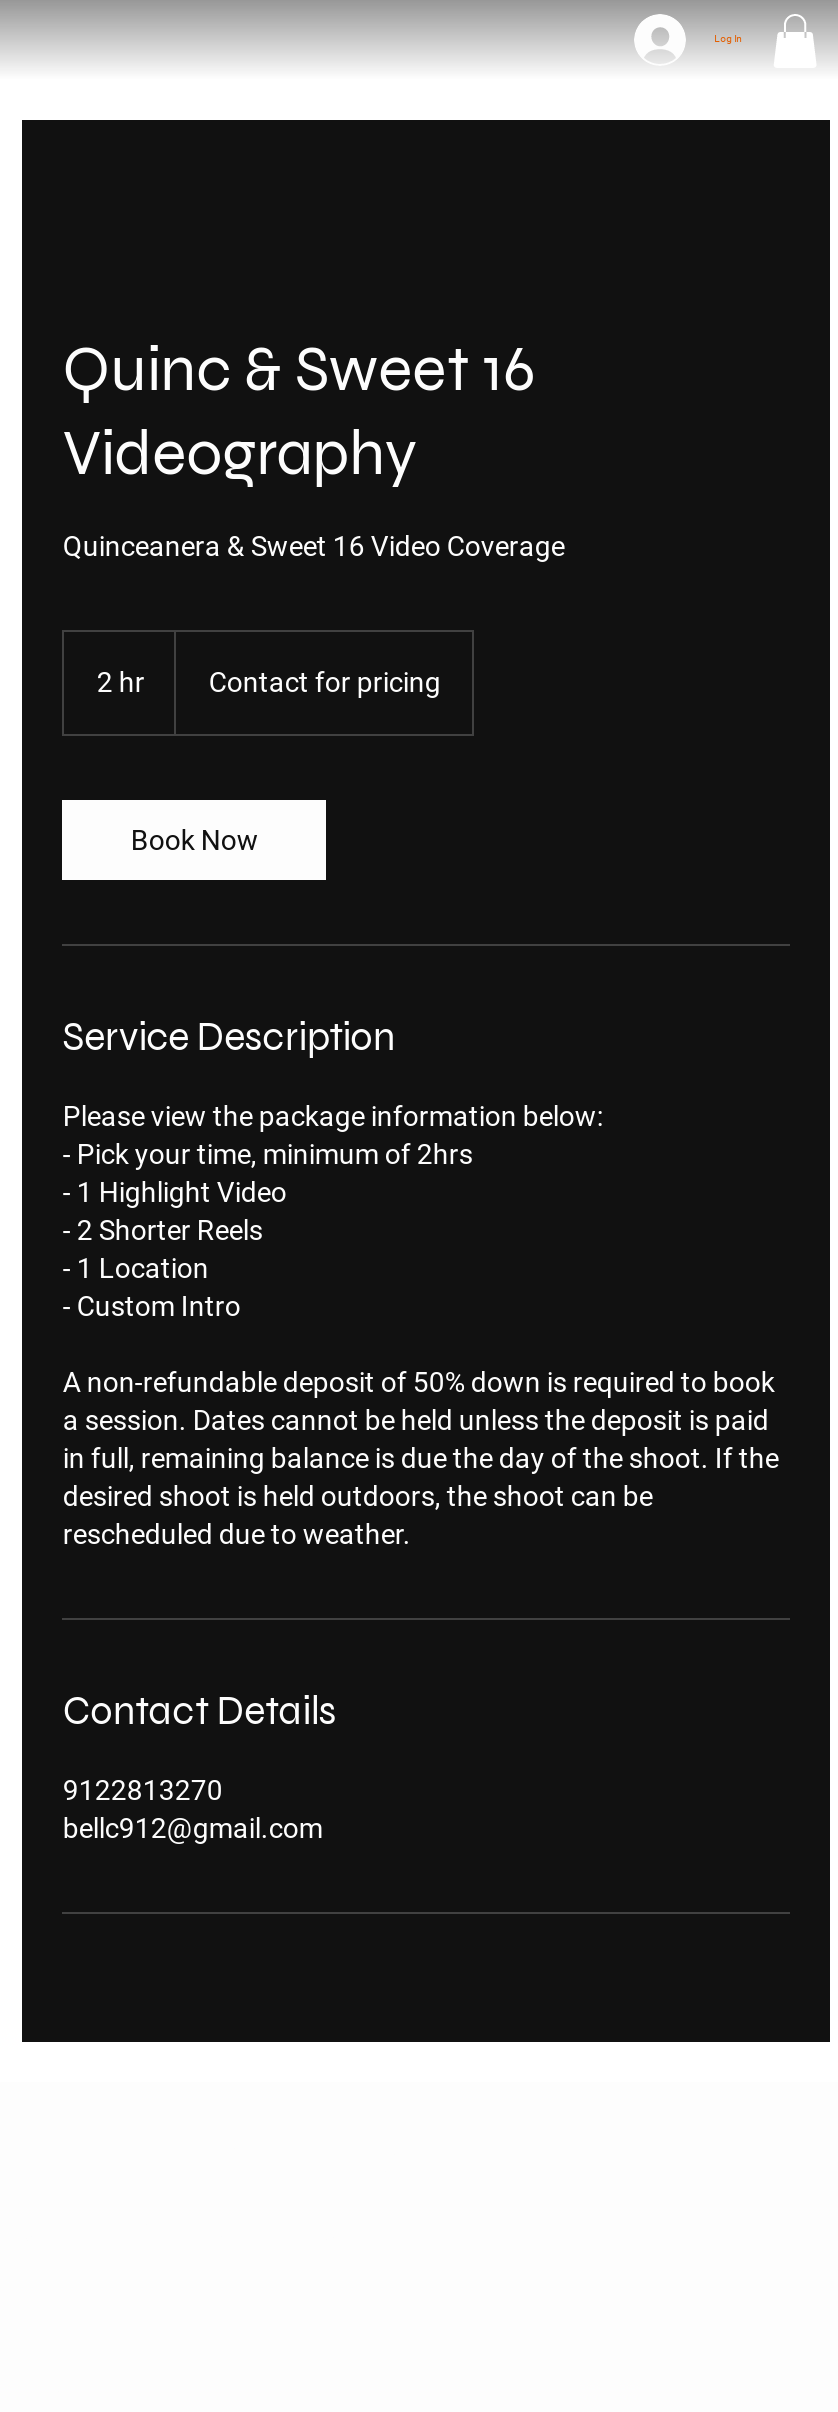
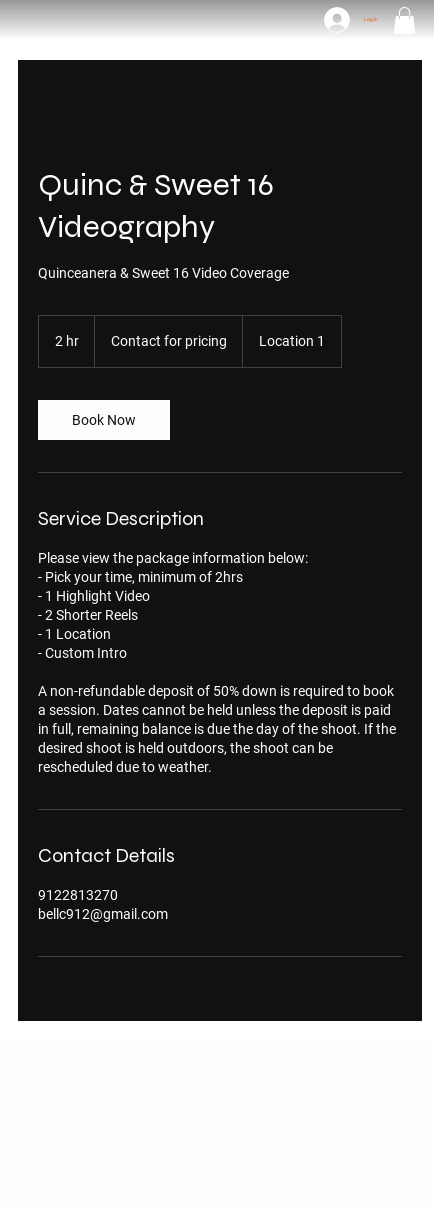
none -> [259,333,325,349] Location 1

